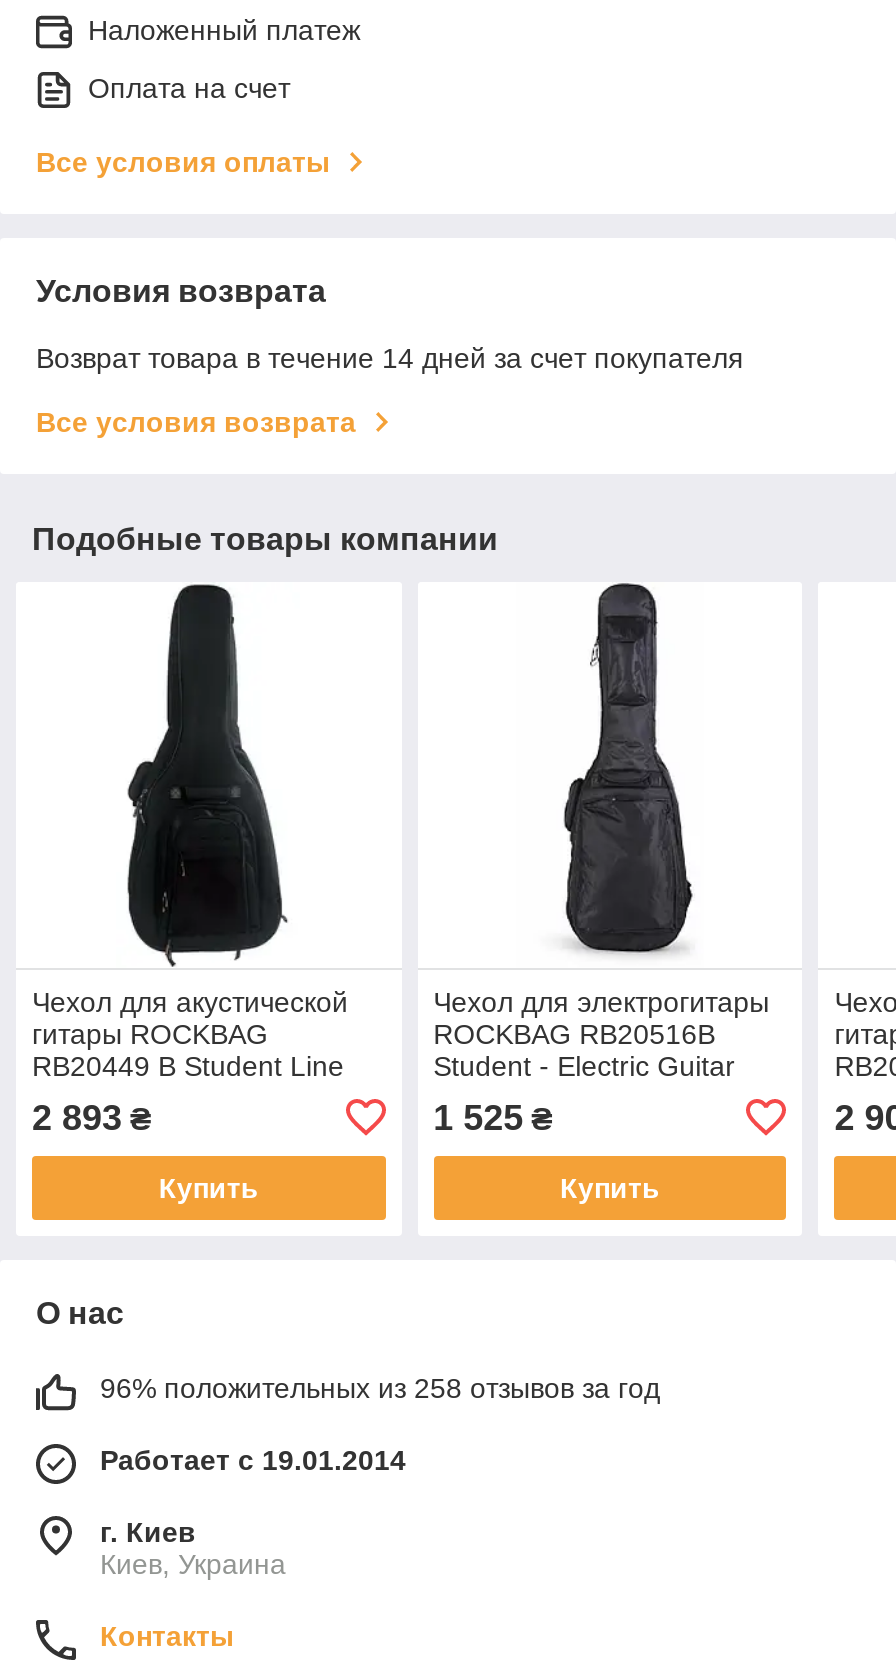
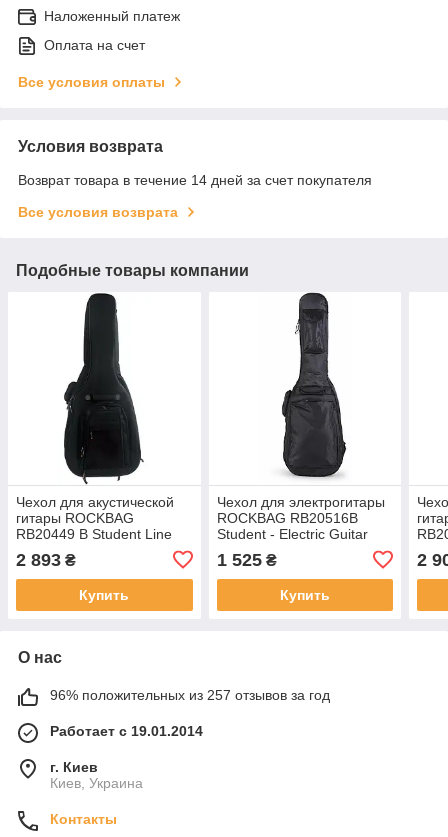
[100,1372,660,1404] 96% положительных из 258 отзывов за год -> [50,687,330,703] 96% положительных из 257 отзывов за год

